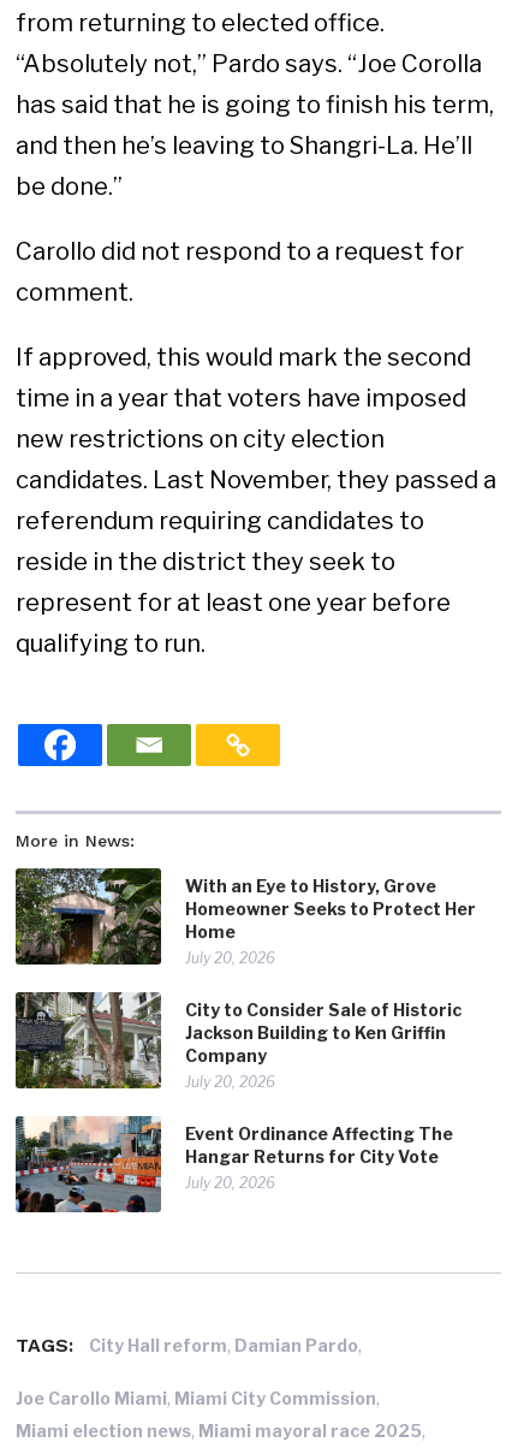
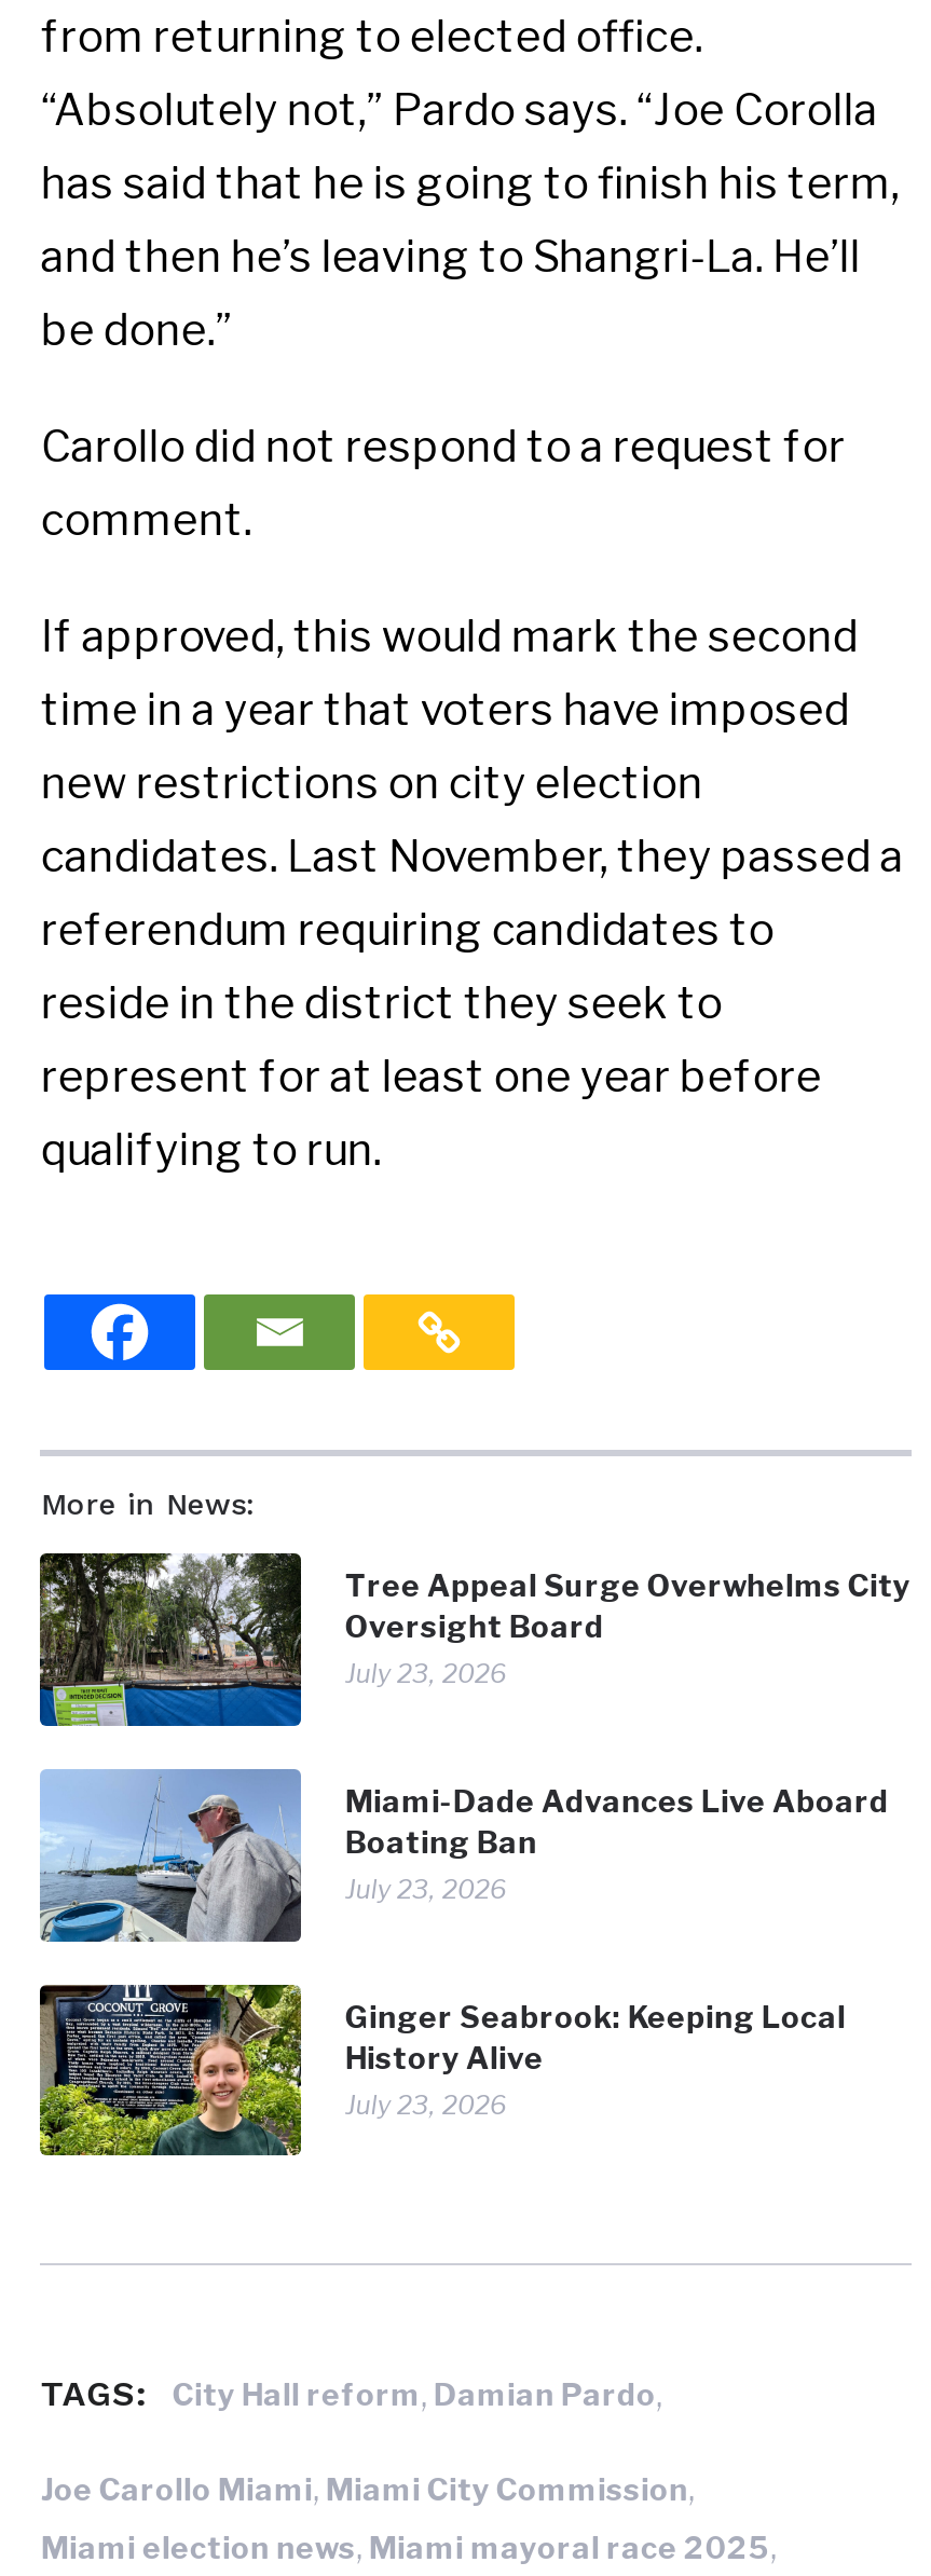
[14,867,476,967] [image] | With an Eye to History, Grove | Homeowner Seeks to Protect Her | Home | July 20, 2026 -> [38,1551,910,1728] [image] | Tree Appeal Surge Overwhelms City | Oversight Board | July 23, 2026
[14,991,462,1091] [image] | City to Consider Sale of Historic | Jackson Building to Ken Griffin | Company | July 20, 2026 -> [38,1767,889,1944] [image] | Miami-Dade Advances Live Aboard | Boating Ban | July 23, 2026
[14,1115,454,1213] [image] | Event Ordinance Affecting The | Hangar Returns for City Vote | July 20, 2026 -> [38,1983,846,2157] [image] | Ginger Seabrook: Keeping Local | History Alive | July 23, 2026

